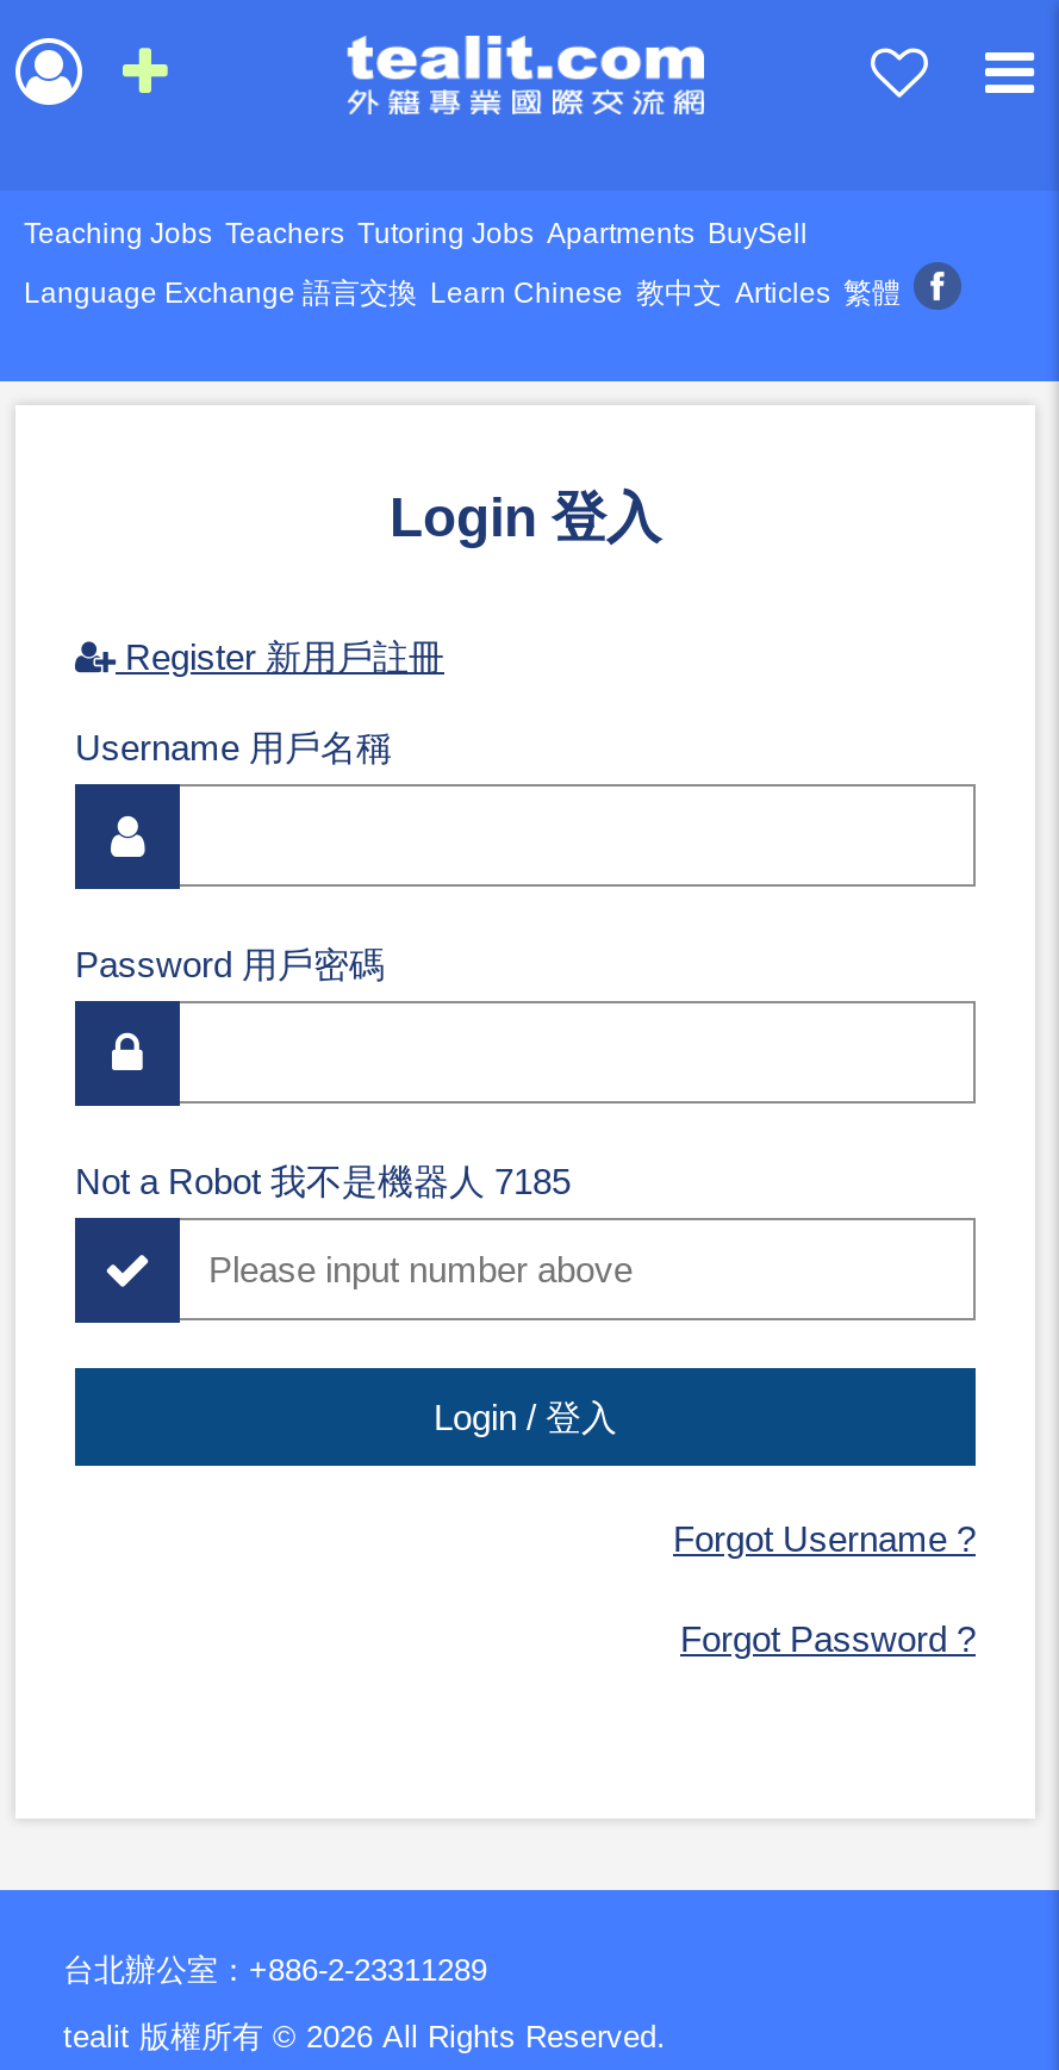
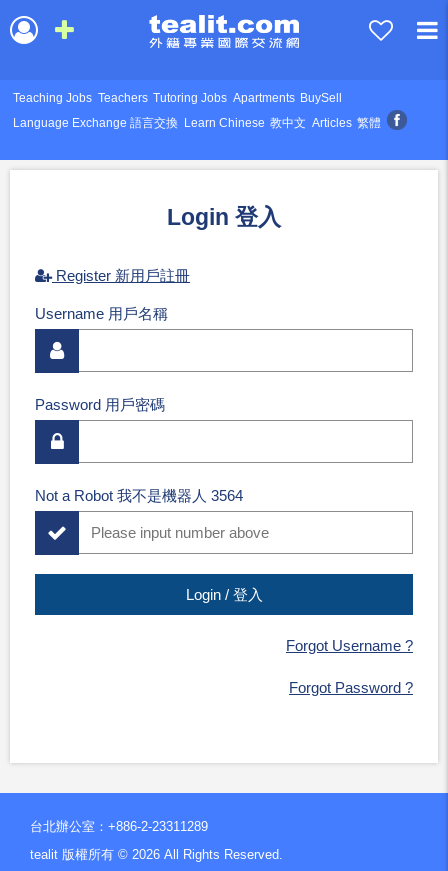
[75,1161,571,1201] Not a Robot 我不是機器人 7185 -> [35,487,243,504] Not a Robot 我不是機器人 3564

